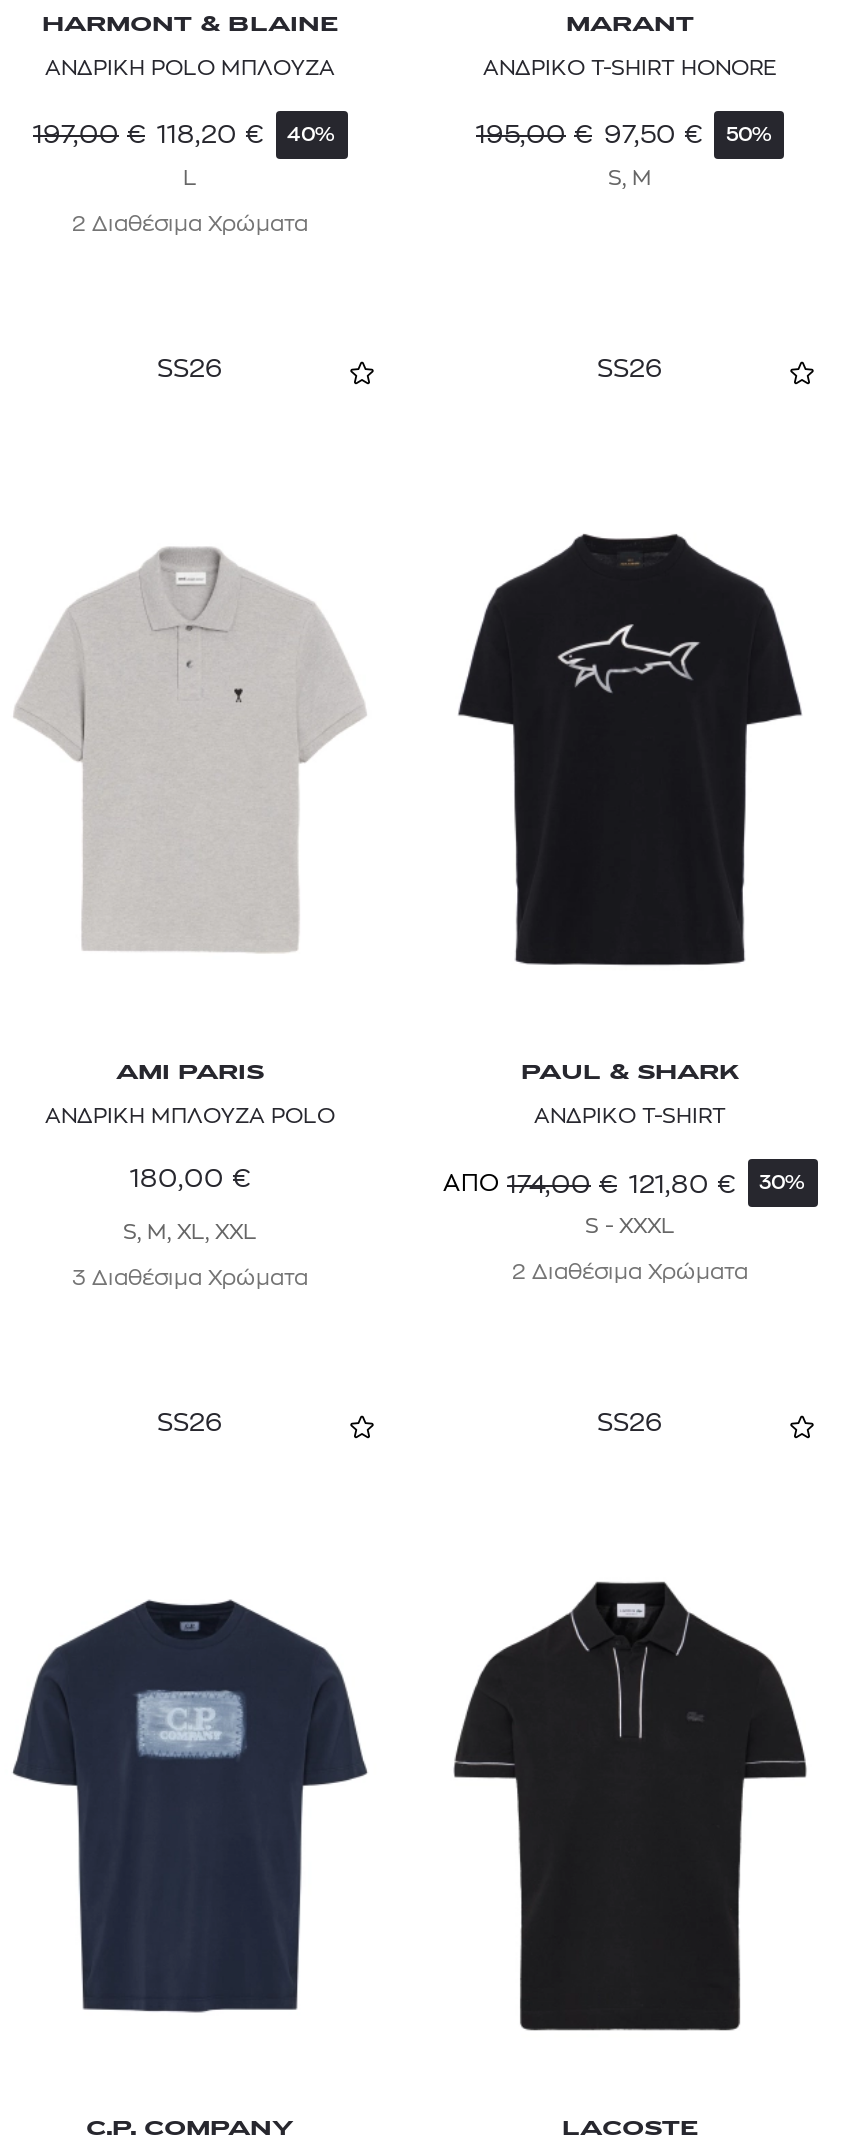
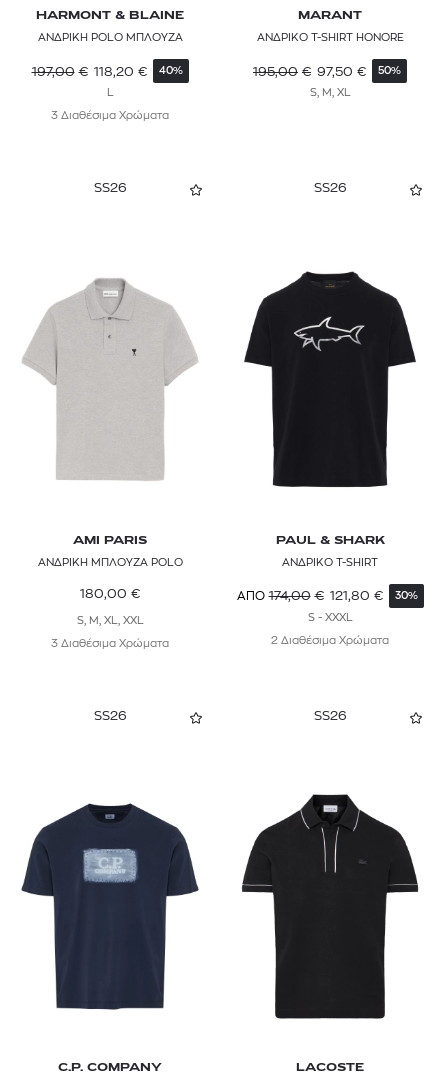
[608,166,652,188] S, M -> [309,87,350,98] S, M, XL
[72,212,308,234] 2 Διαθέσιμα Χρώματα -> [51,110,169,121] 3 Διαθέσιμα Χρώματα

